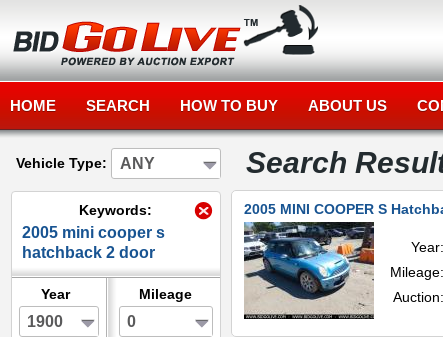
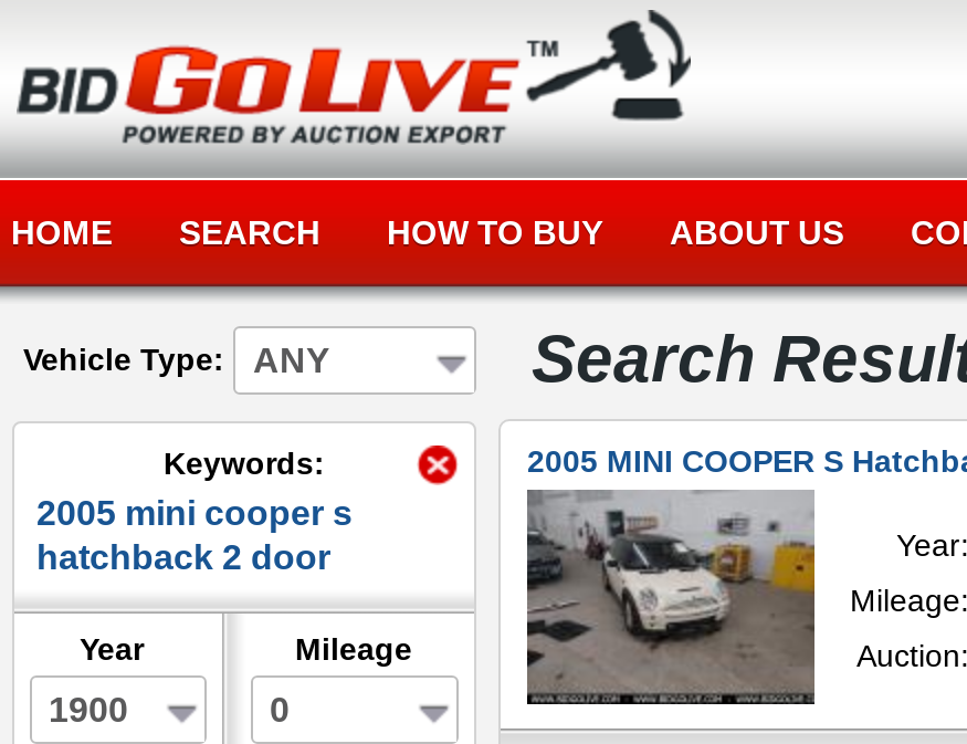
[244,222,374,315] [image] -> [525,488,814,693] [image]

